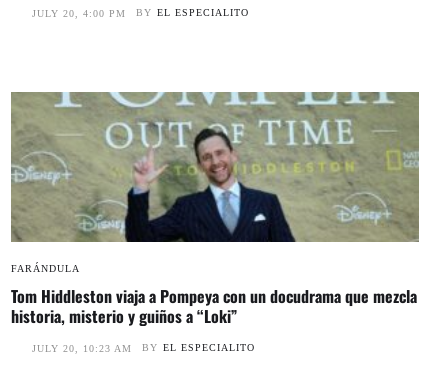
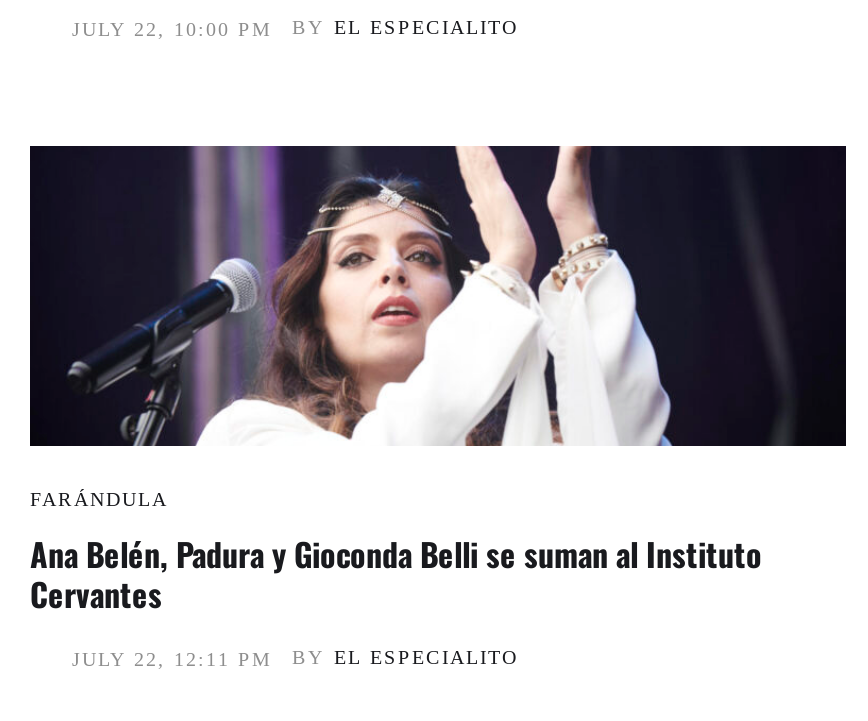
[32,7,249,19] JULY 20, 4:00 PM BY EL ESPECIALITO -> [72,15,518,39] JULY 22, 10:00 PM BY EL ESPECIALITO
[10,91,420,243] [image] -> [30,144,848,448] [image]
[11,284,417,328] Tom Hiddleston viaja a Pompeya con un docudrama que mezcla | historia, misterio y guiños a “Loki” -> [30,529,762,617] Ana Belén, Padura y Gioconda Belli se suman al Instituto | Cervantes
[32,342,255,354] JULY 20, 10:23 AM BY EL ESPECIALITO -> [72,645,518,669] JULY 22, 12:11 PM BY EL ESPECIALITO

